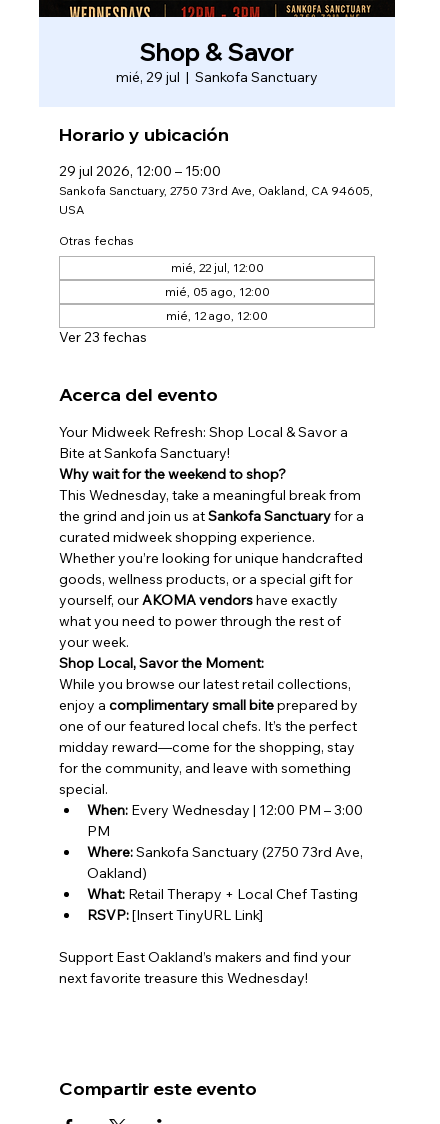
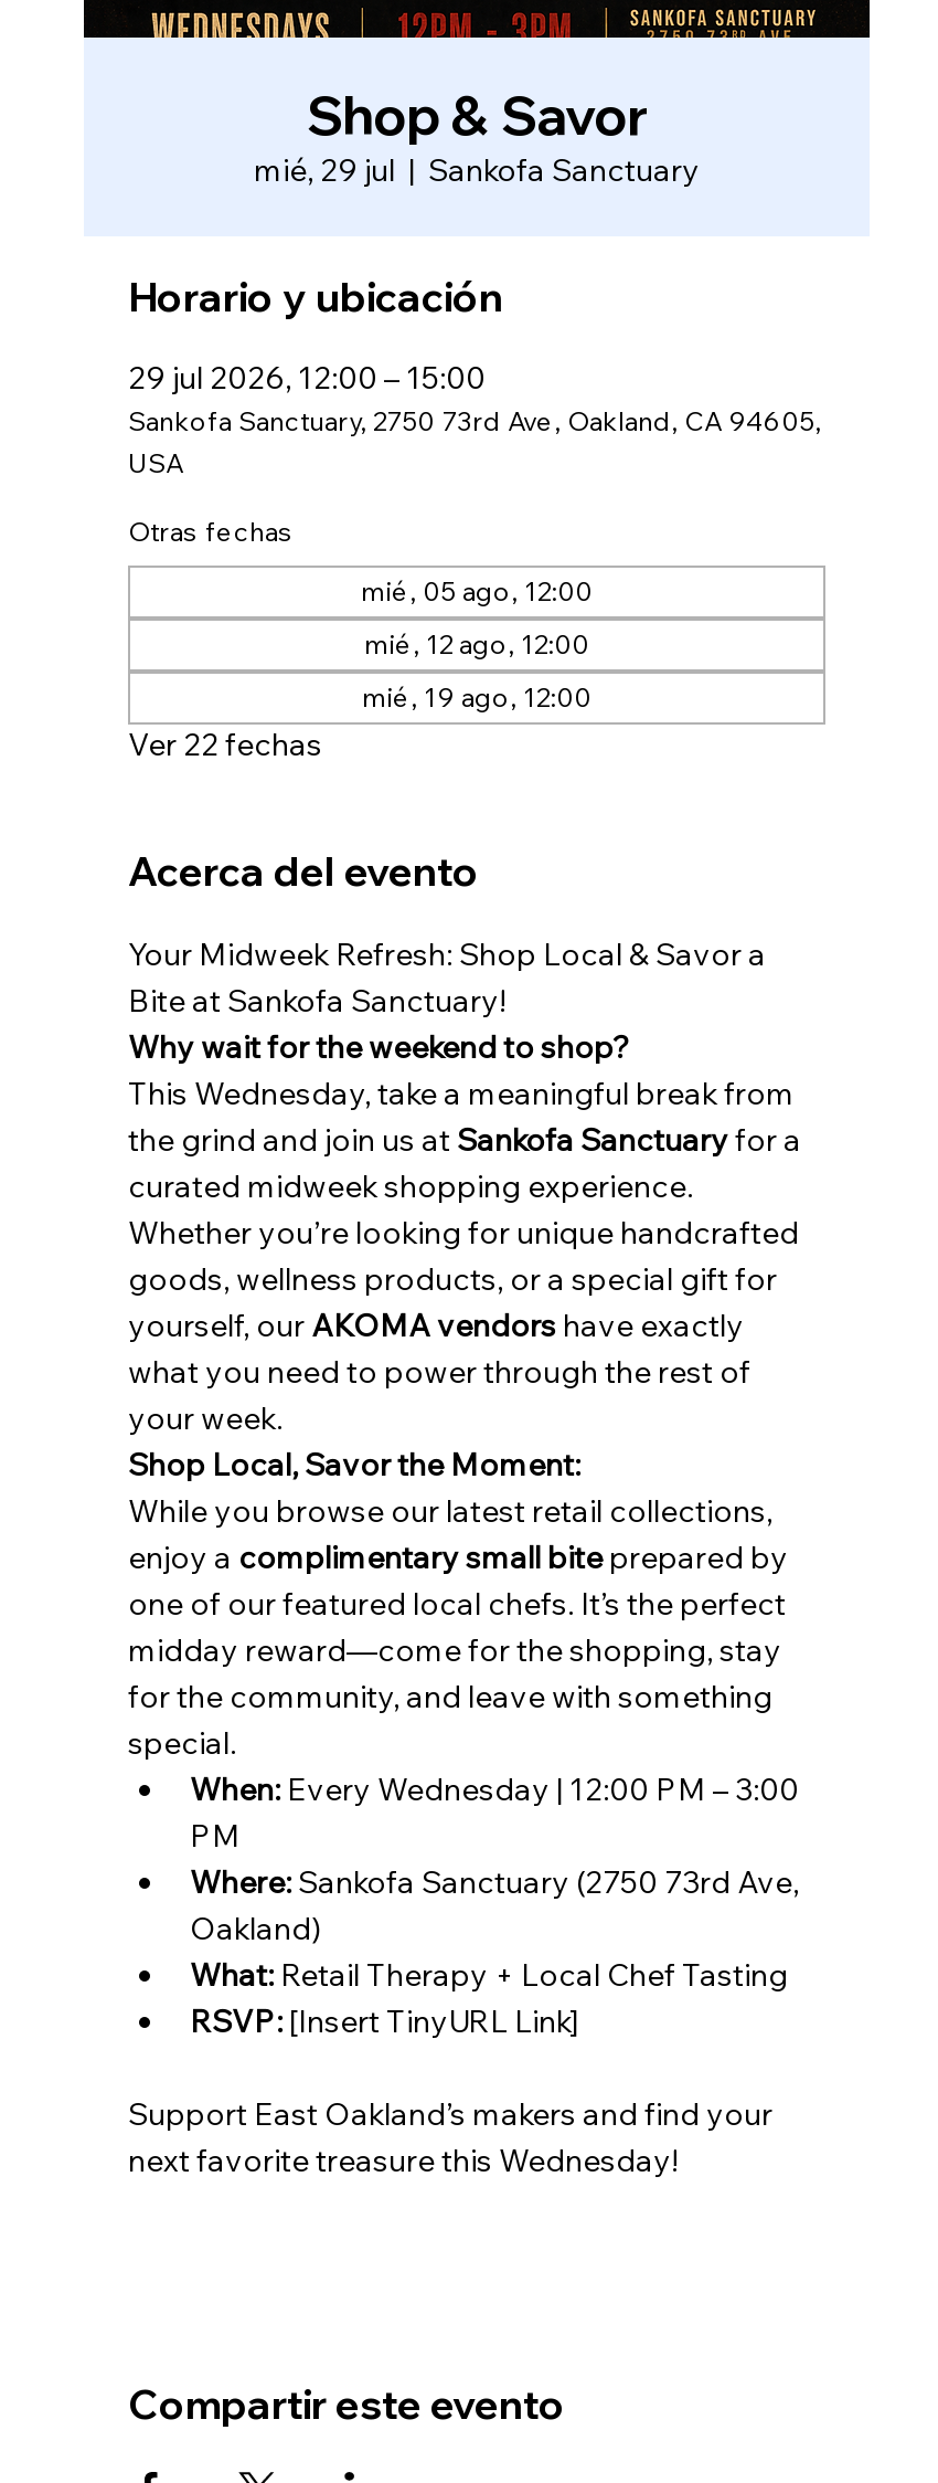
[170,260,263,275] mié, 22 jul, 12:00 -> none
moved [164,284,269,323] -> [361,574,593,661]: mié, 05 ago, 12:00 | mié, 12 ago, 12:00
[59,328,147,346] Ver 23 fechas -> [128,680,591,764] mié, 19 ago, 12:00 | Ver 22 fechas

